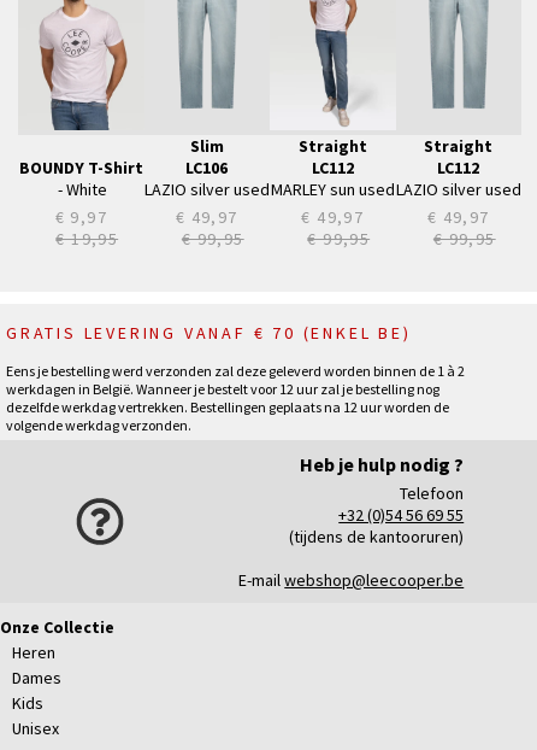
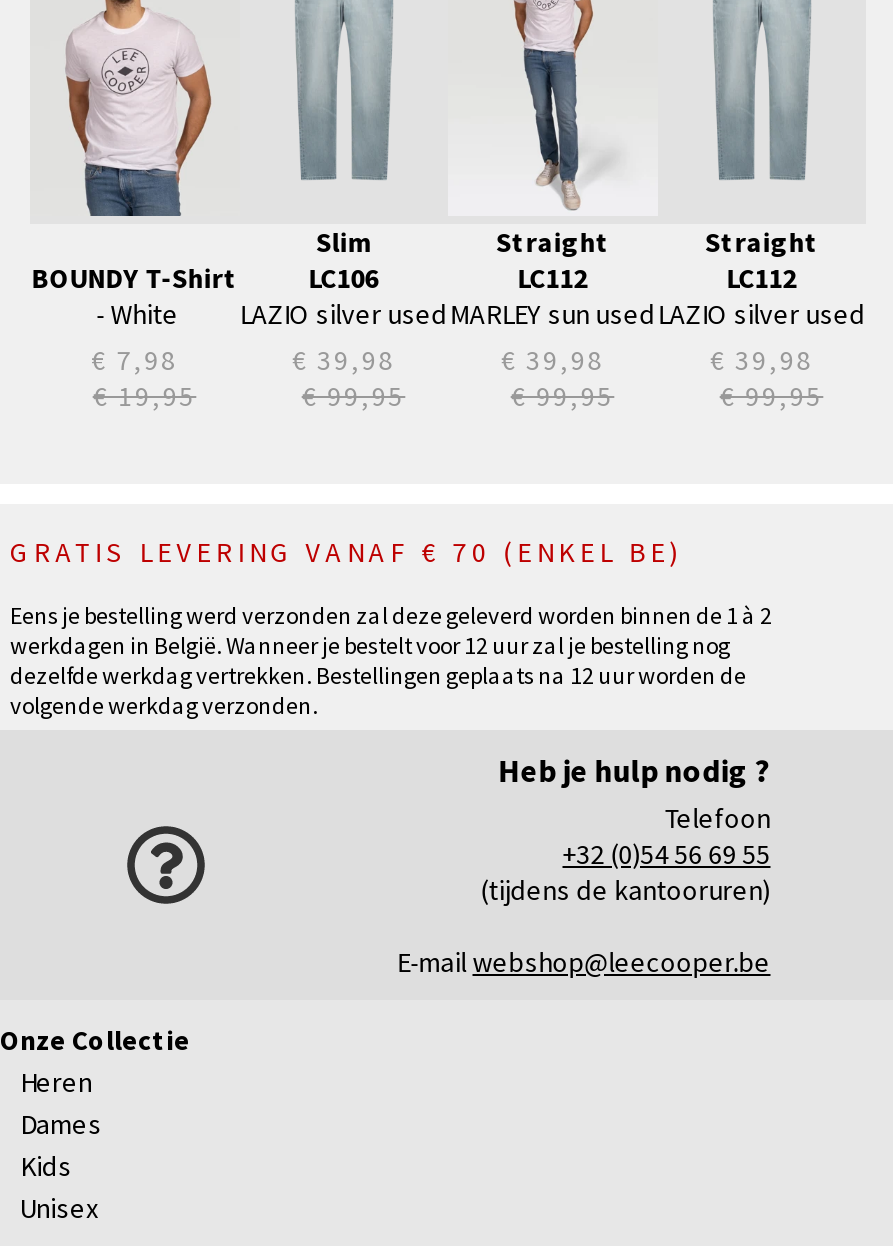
[55,206,107,228] € 9,97 -> [91,342,178,378] € 7,98
[176,206,238,228] € 49,97 -> [292,342,395,378] € 39,98
[301,206,364,228] € 49,97 -> [501,342,604,378] € 39,98
[427,206,490,228] € 49,97 -> [710,342,813,378] € 39,98

